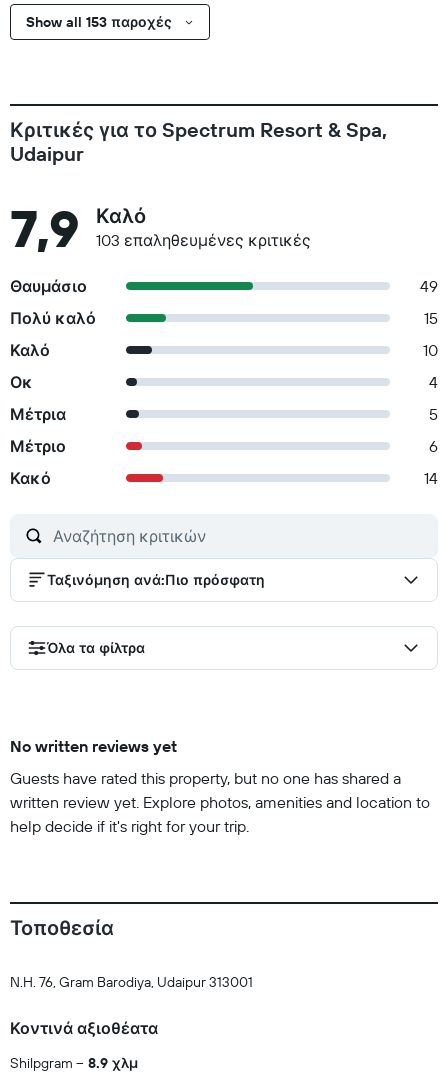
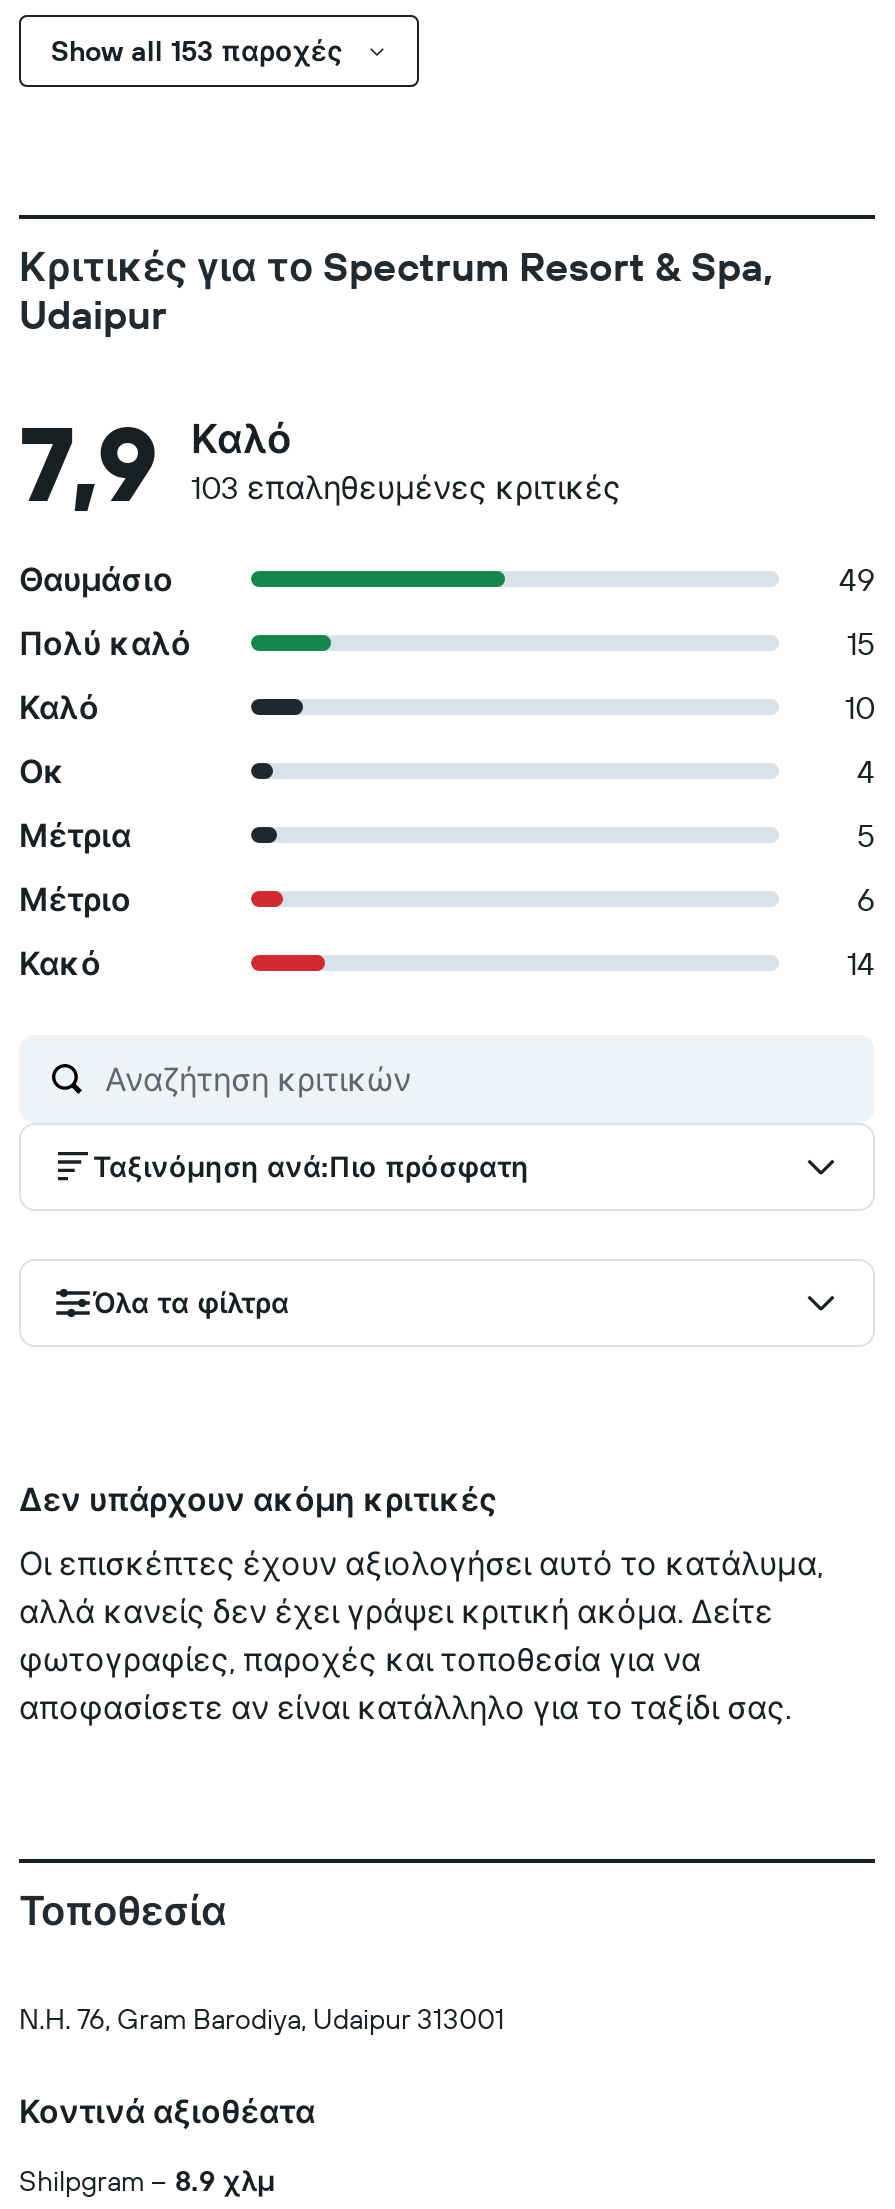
[10,736,177,756] No written reviews yet -> [19,1479,497,1519] Δεν υπάρχουν ακόμη κριτικές
[10,768,430,836] Guests have rated this property, but no one has shared a | written review yet. Explore photos, amenities and location to | help decide if it's right for your trip. -> [19,1543,823,1727] Οι επισκέπτες έχουν αξιολογήσει αυτό το κατάλυμα, | αλλά κανείς δεν έχει γράψει κριτική ακόμα. Δείτε | φωτογραφίες, παροχές και τοποθεσία για να | αποφασίσετε αν είναι κατάλληλο για το ταξίδι σας.

